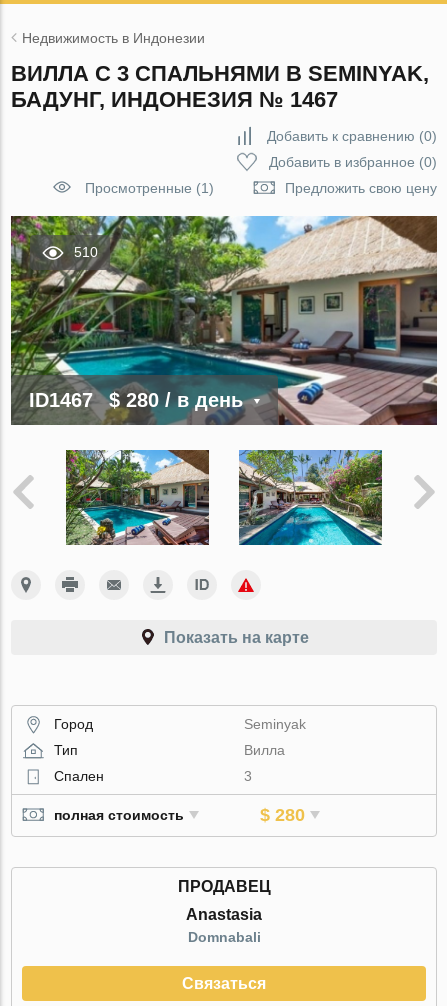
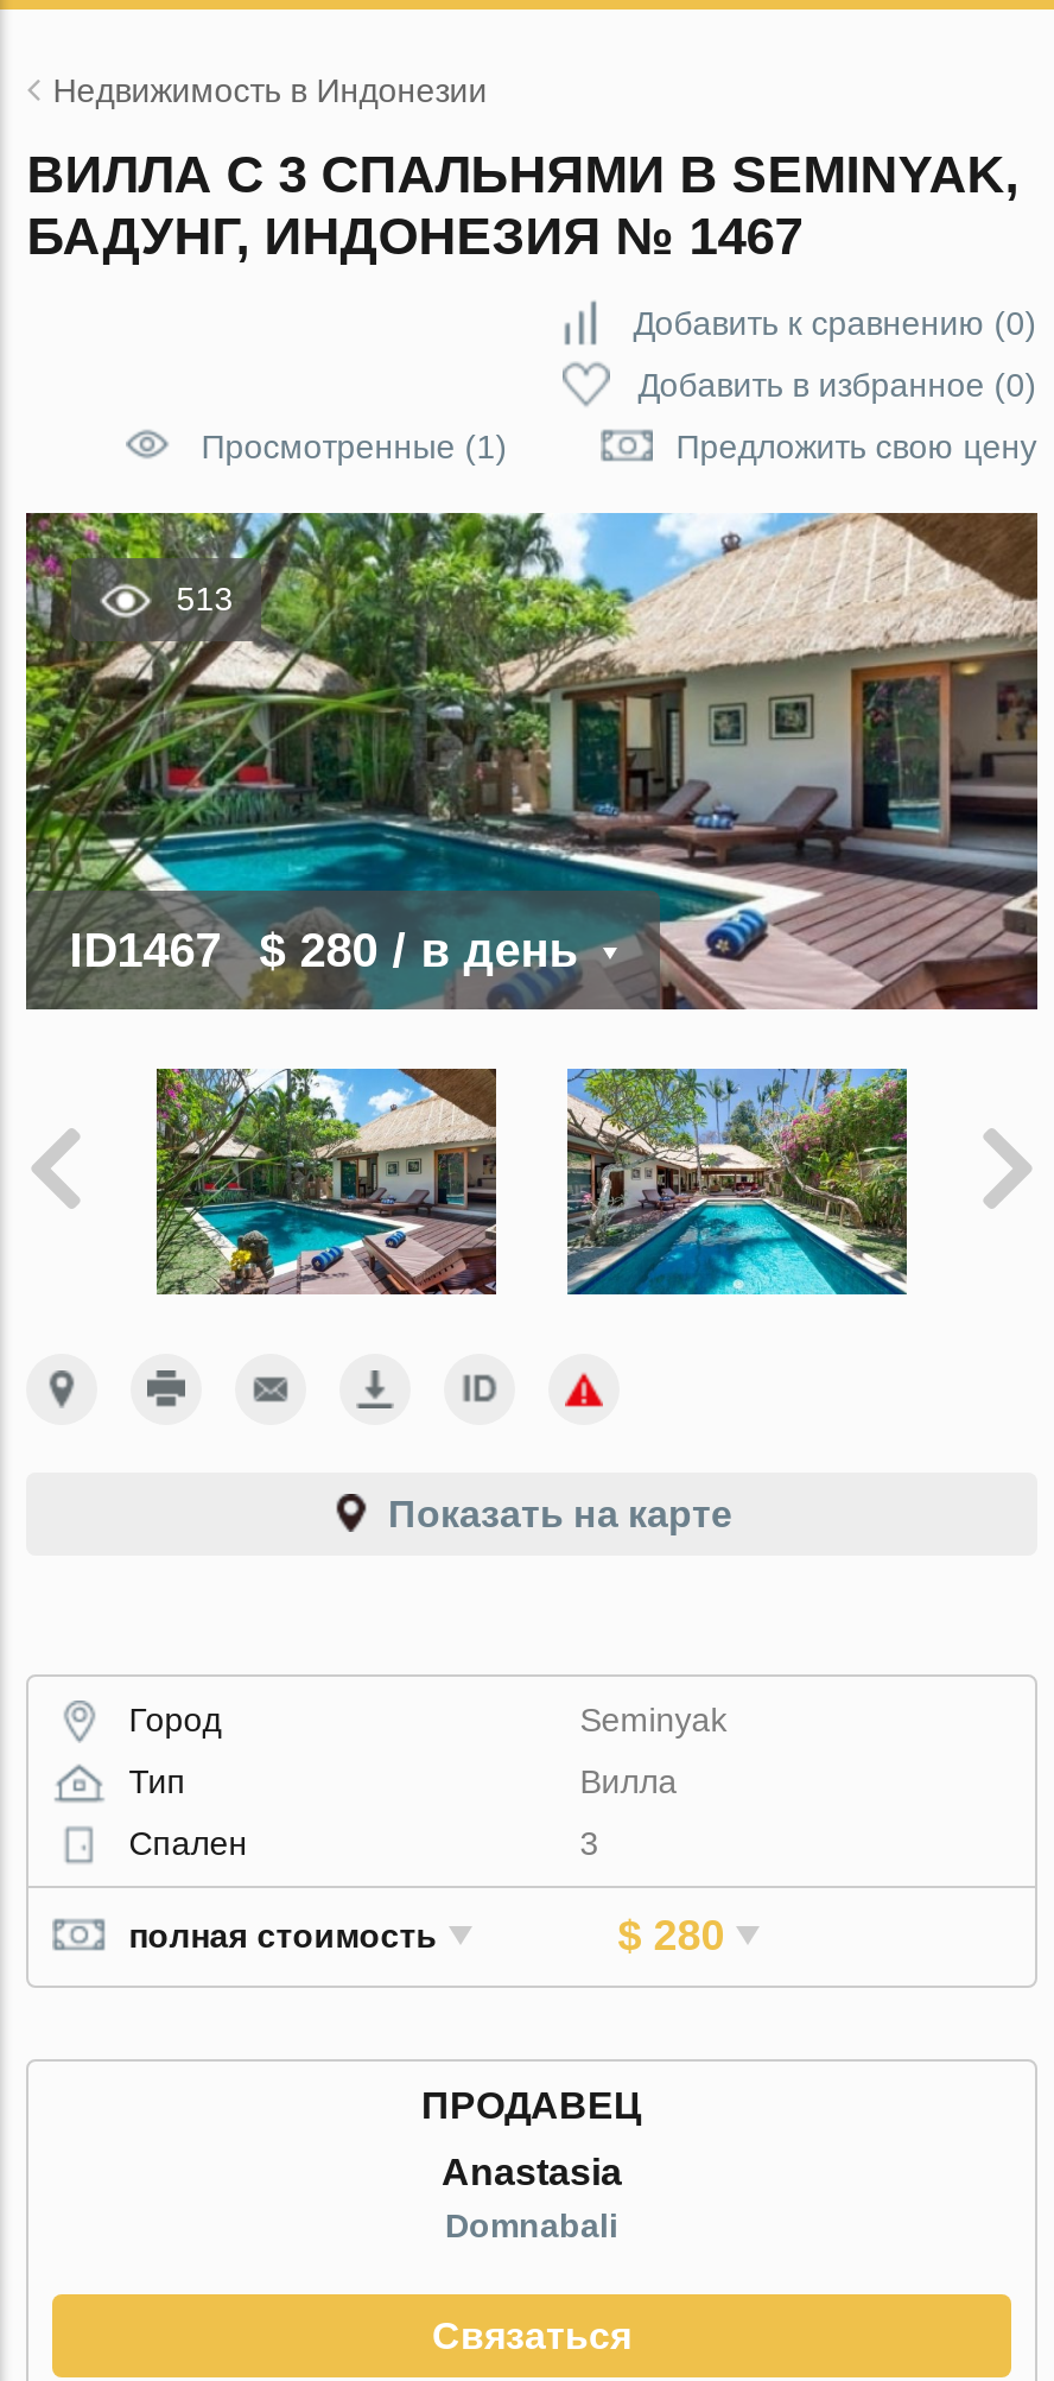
[74,244,98,260] 510 -> [176,580,233,618] 513

